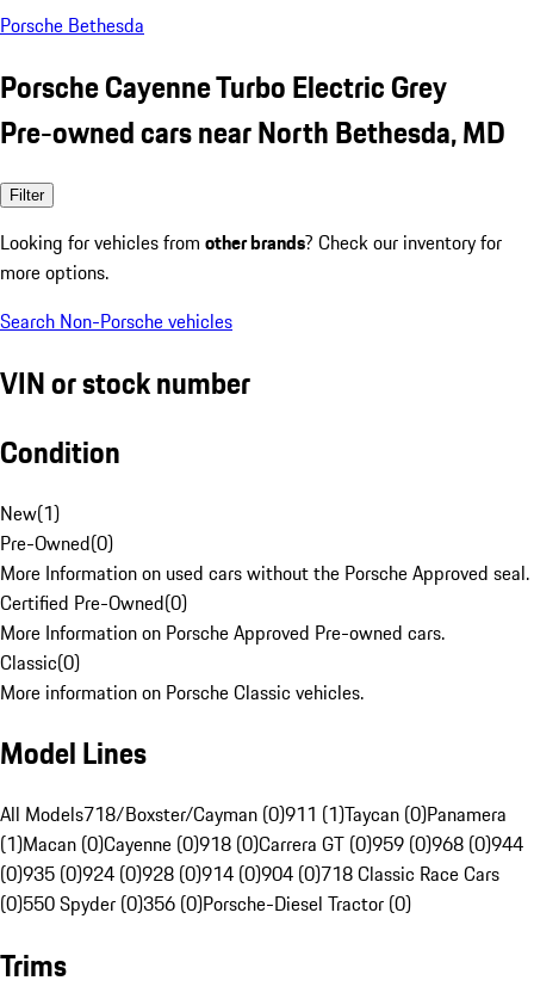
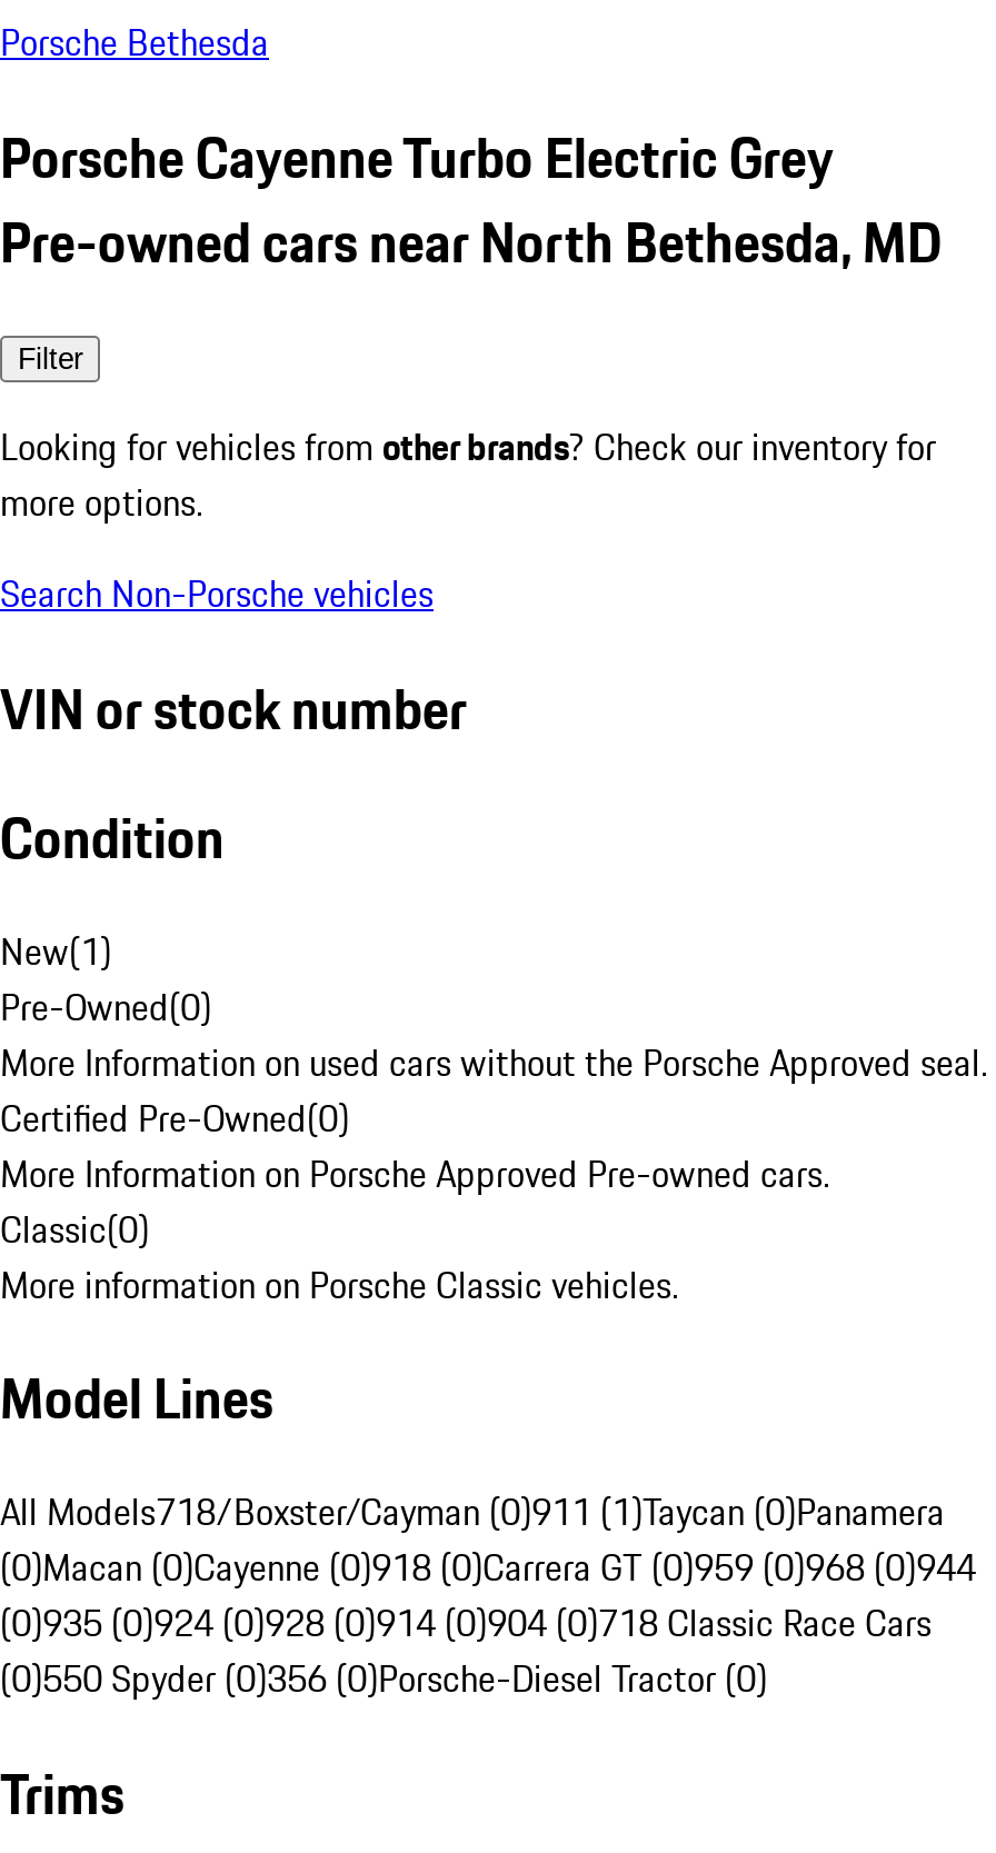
[0,830,523,859] (1)Macan (0)Cayenne (0)918 (0)Carrera GT (0)959 (0)968 (0)944 -> [0,1541,976,1595] (0)Macan (0)Cayenne (0)918 (0)Carrera GT (0)959 (0)968 (0)944

